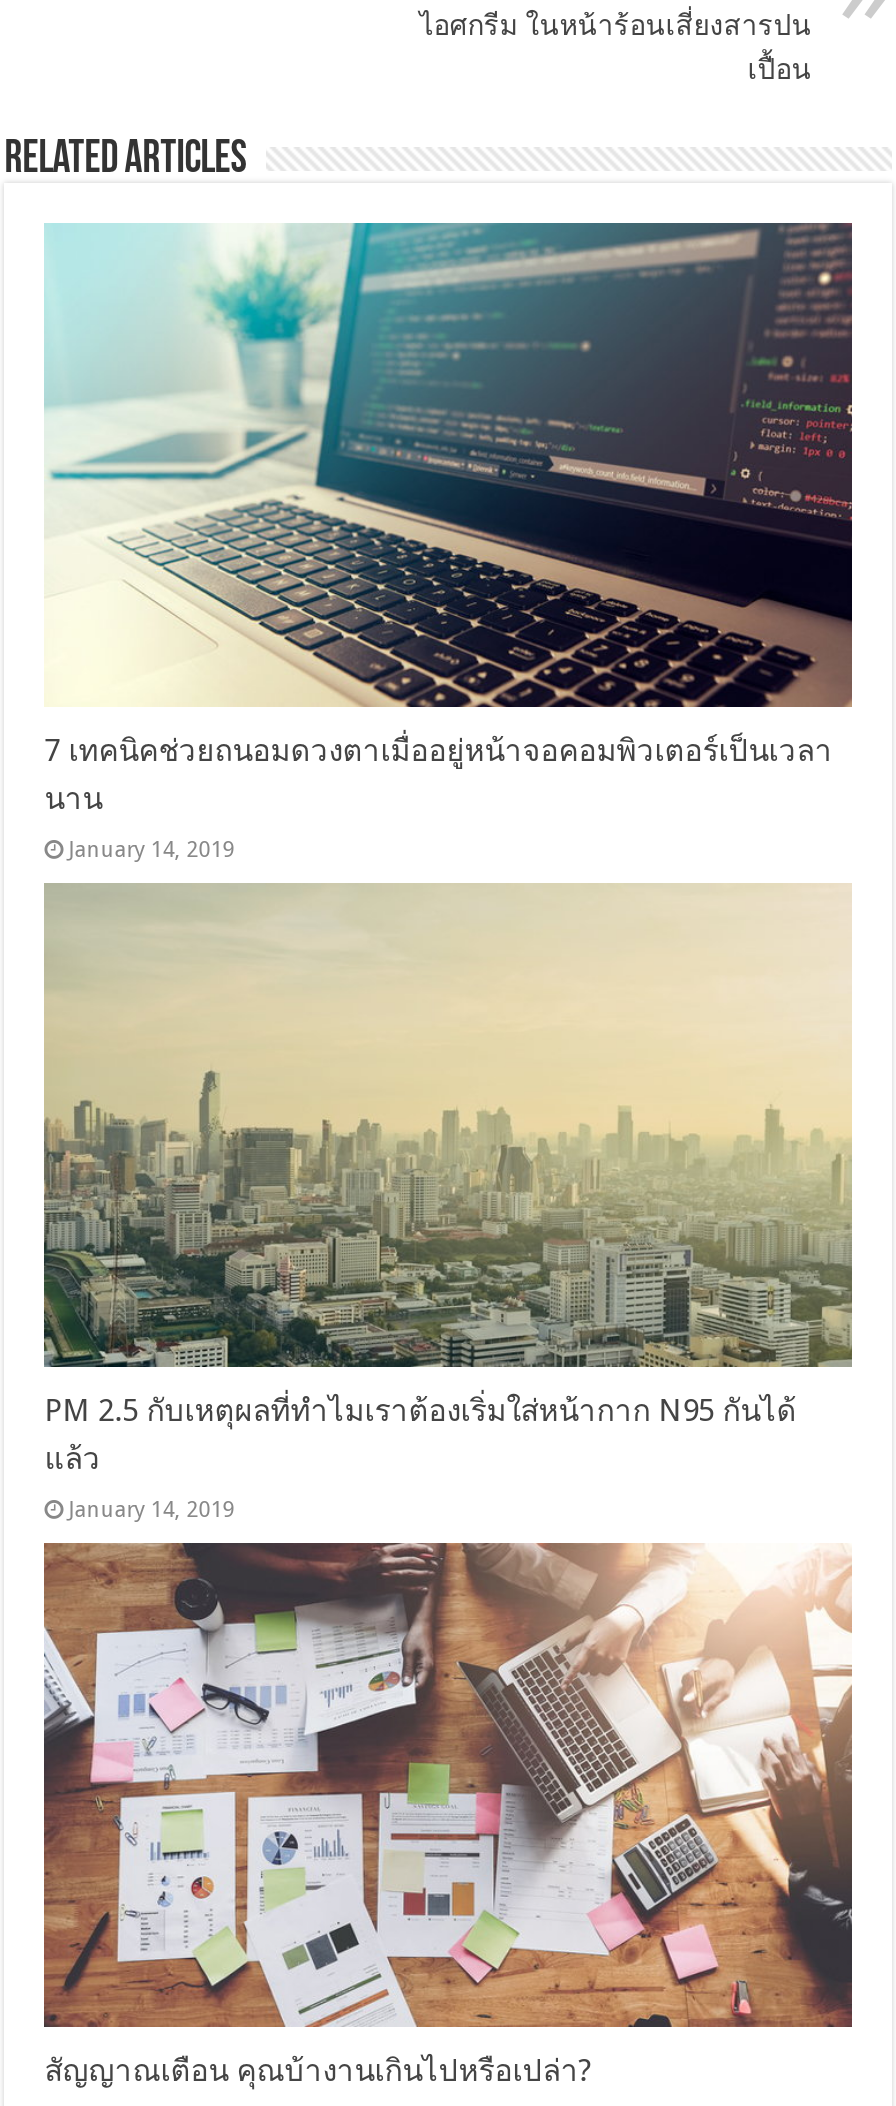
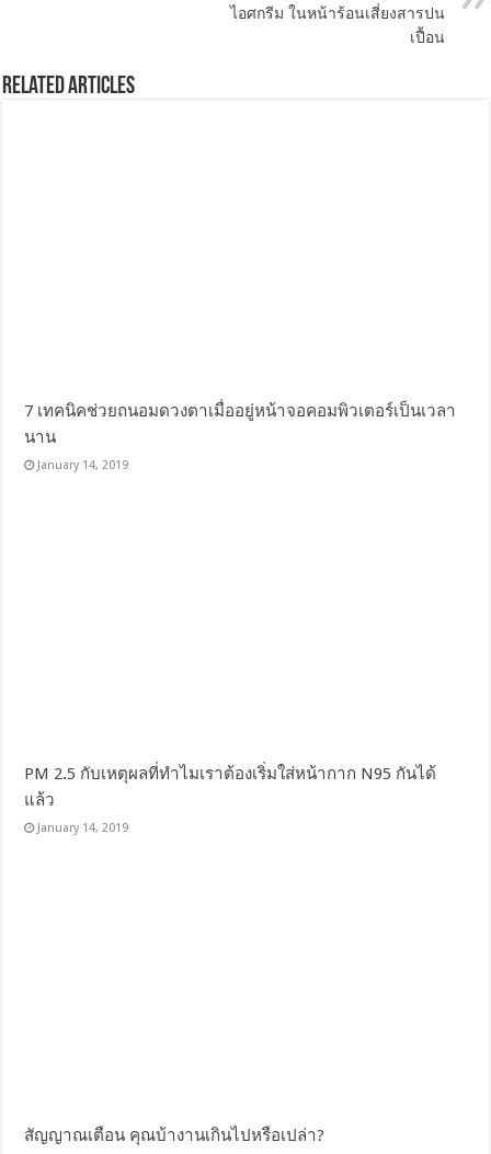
[44,220,854,710] [image] -> none
[42,882,854,1370] [image] -> none
[42,1540,854,2030] [image] -> none

